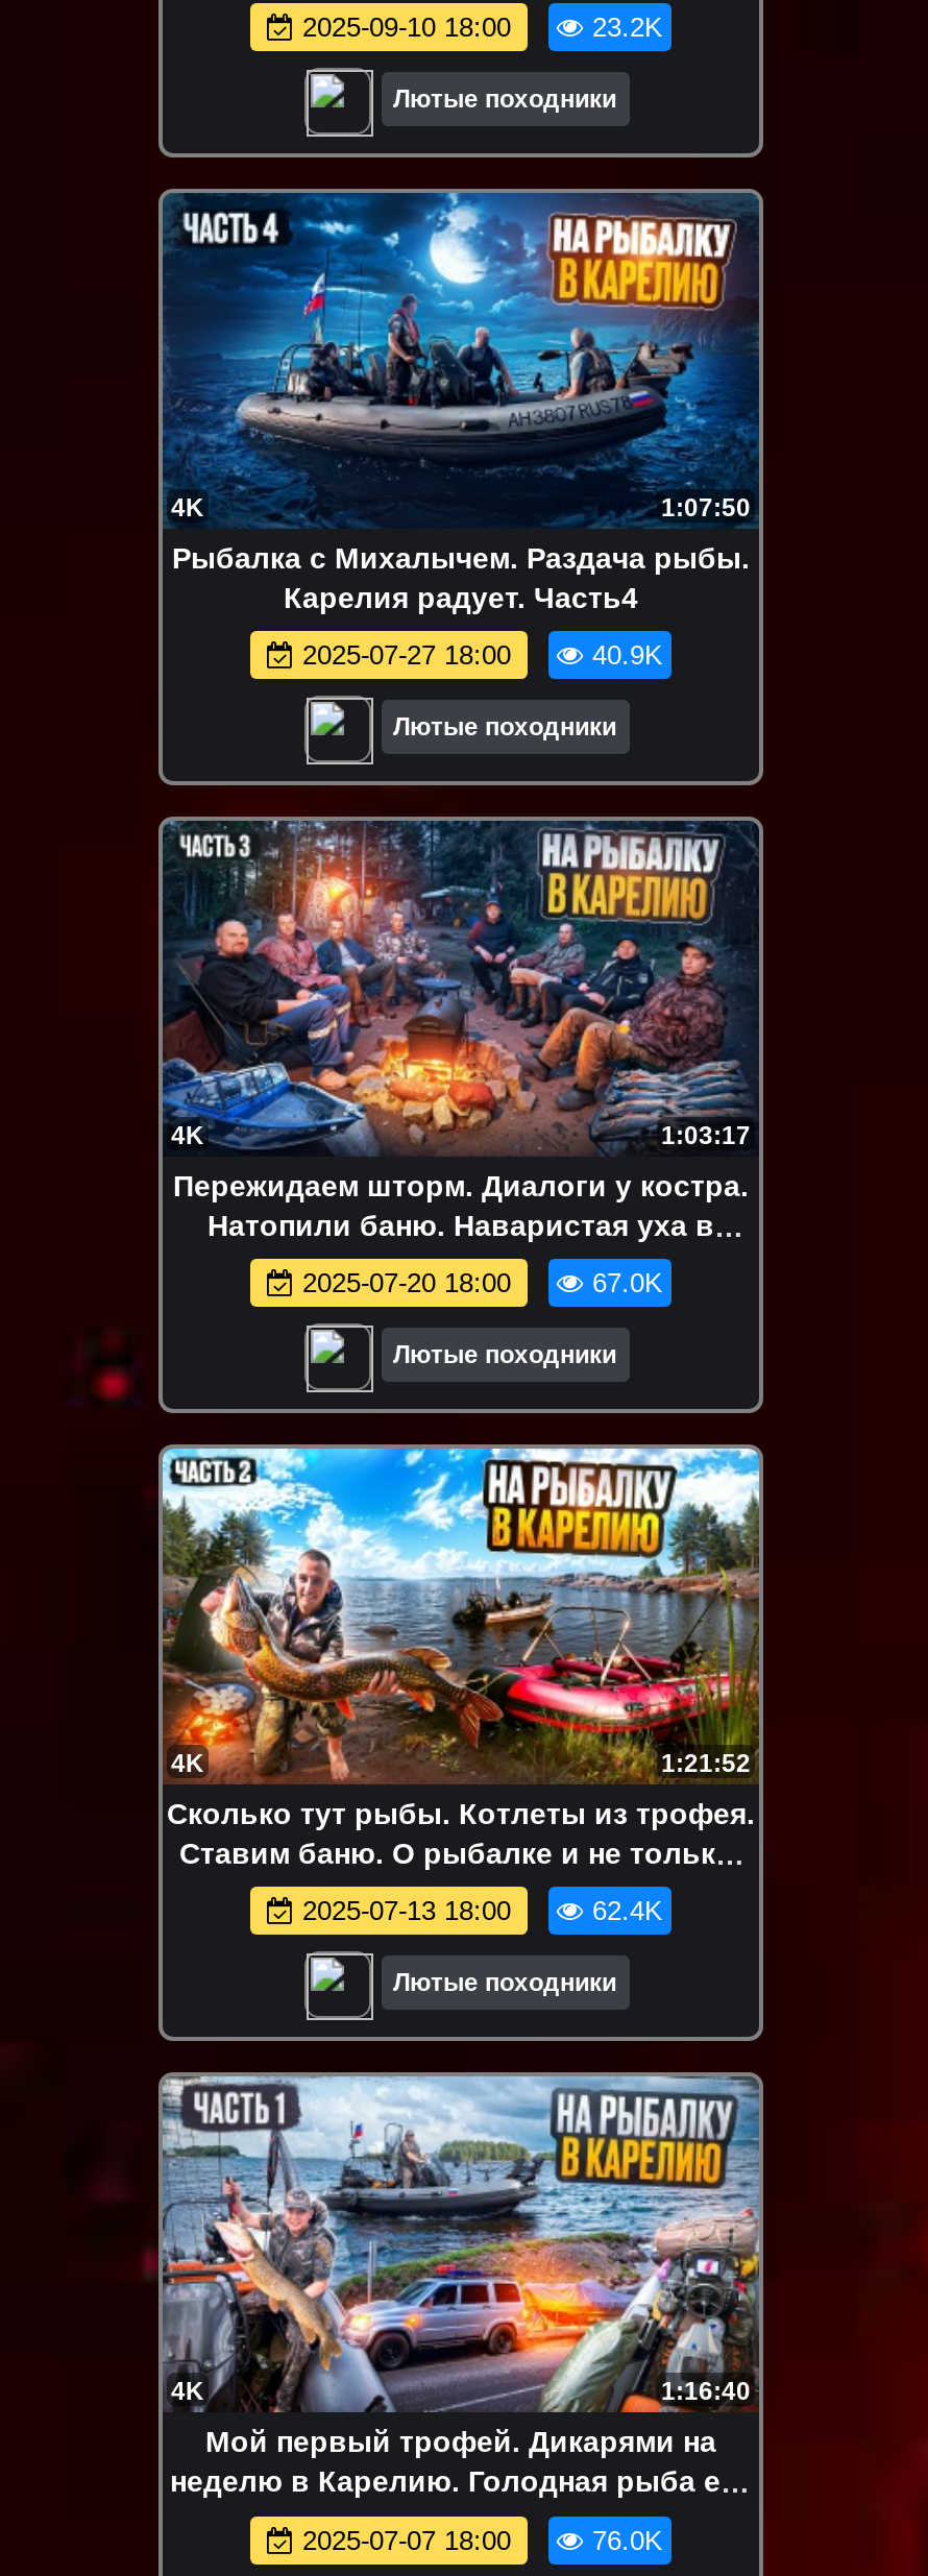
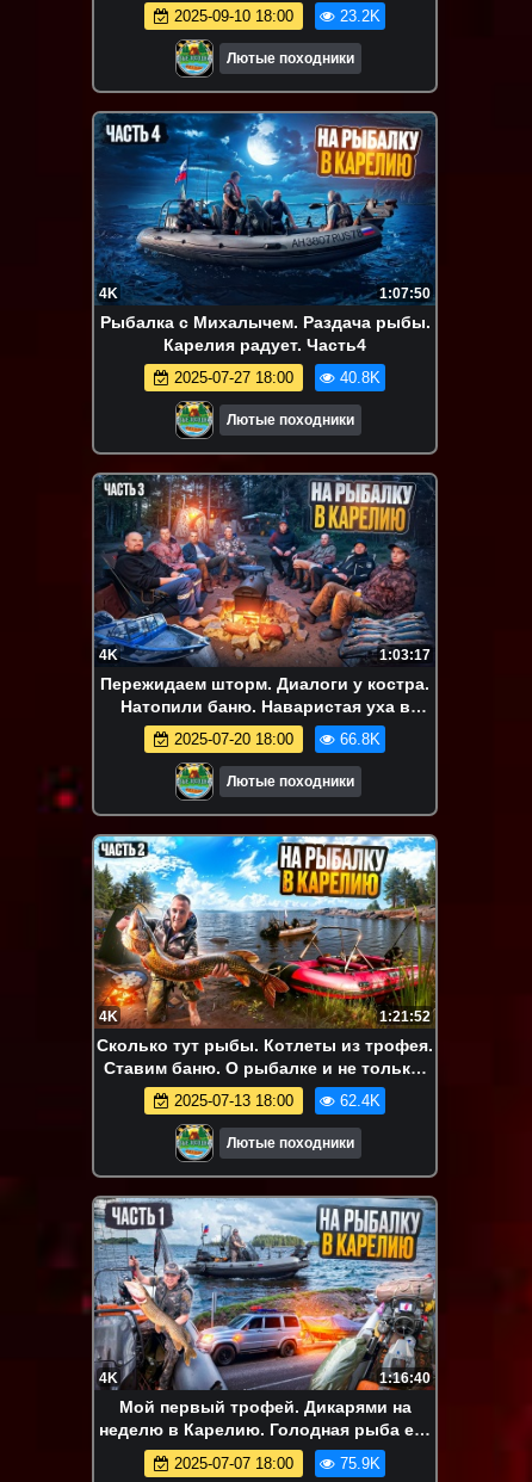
[304,68,375,139] [image] -> [177,39,215,79] [image]
[584,640,663,671] 40.9K -> [335,369,381,387] 40.8K
[304,696,375,767] [image] -> [177,401,215,440] [image]
[584,1268,663,1299] 67.0K -> [335,731,381,749] 66.8K
[304,1323,375,1394] [image] -> [177,762,215,802] [image]
[304,1951,375,2022] [image] -> [177,1124,215,1163] [image]
[584,2524,663,2555] 76.0K -> [335,1454,381,1472] 75.9K

